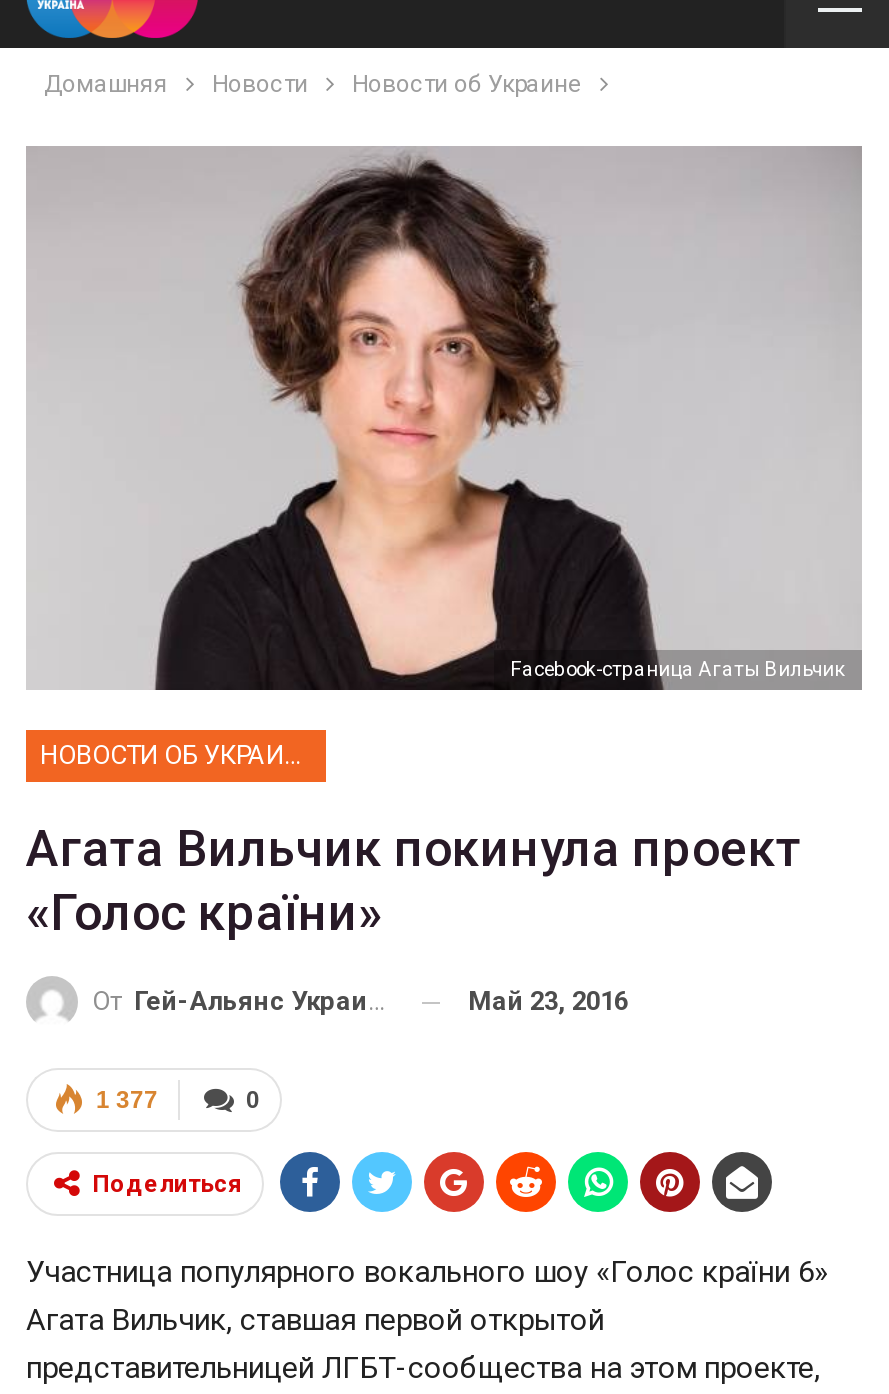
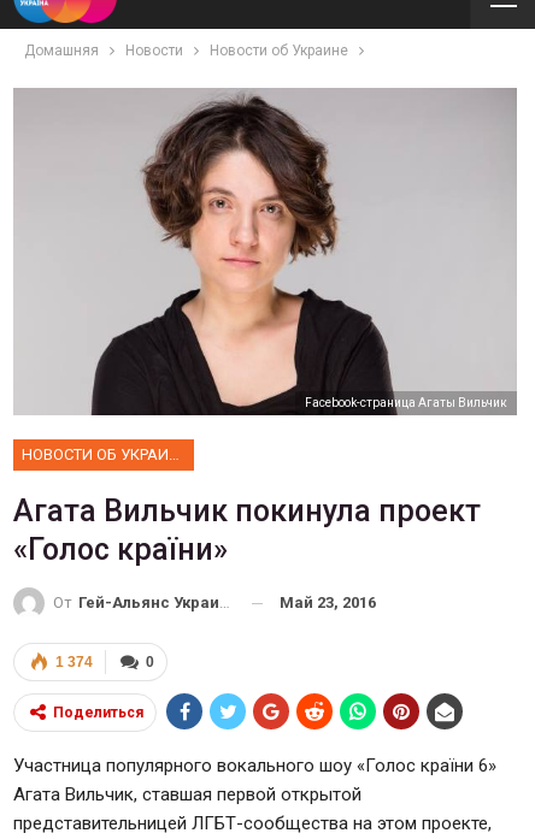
[96,1086,158,1114] 1 377 -> [55,654,93,671] 1 374

